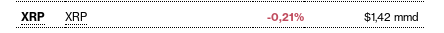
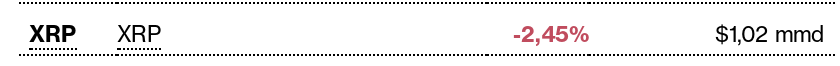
[267,10,304,24] -0,21% -> [513,20,589,48] -2,45%
[364,10,419,24] $1,42 mmd -> [715,20,825,48] $1,02 mmd

